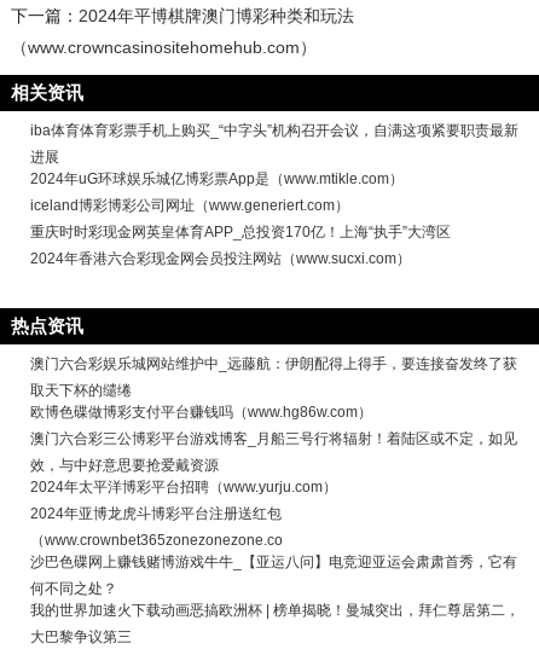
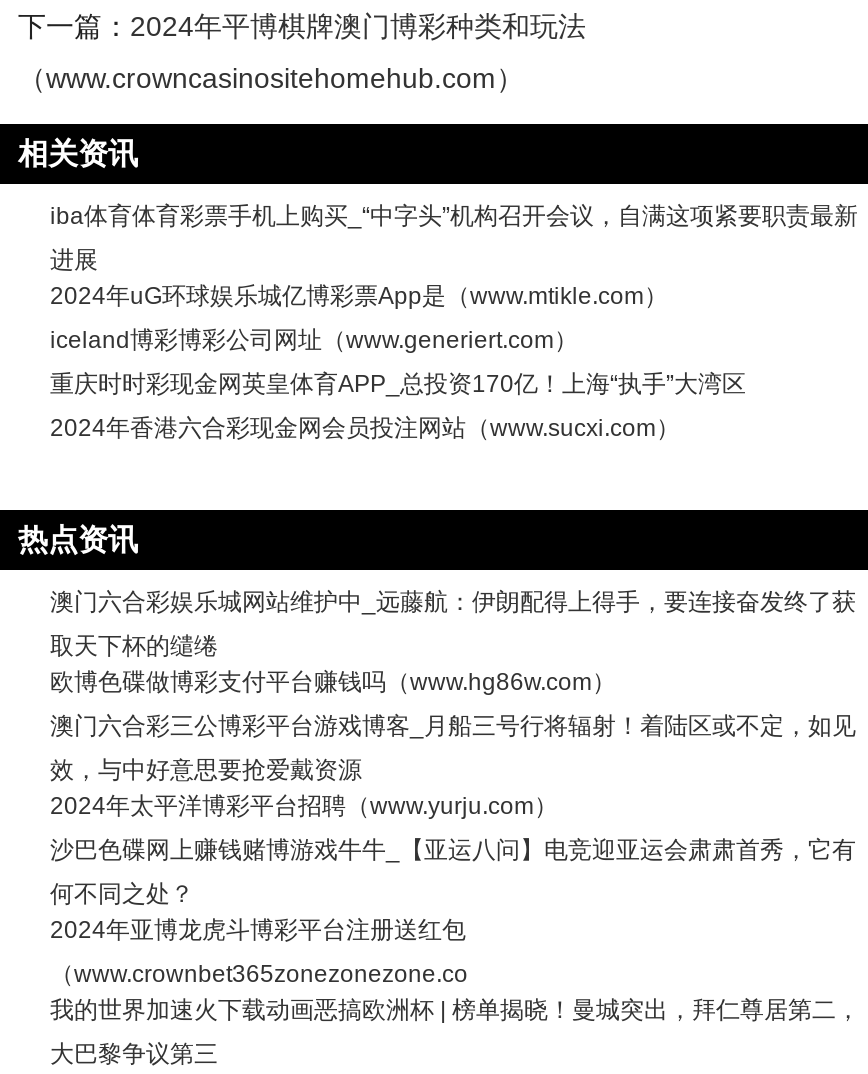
moved [30,505,283,548] -> [50,916,468,988]: 2024年亚博龙虎斗博彩平台注册送红包 | （www.crownbet365zonezonezone.co
moved [30,553,517,597] -> [50,836,856,908]: 沙巴色碟网上赚钱赌博游戏牛牛_【亚运八问】电竞迎亚运会肃肃首秀，它有 | 何不同之处？

